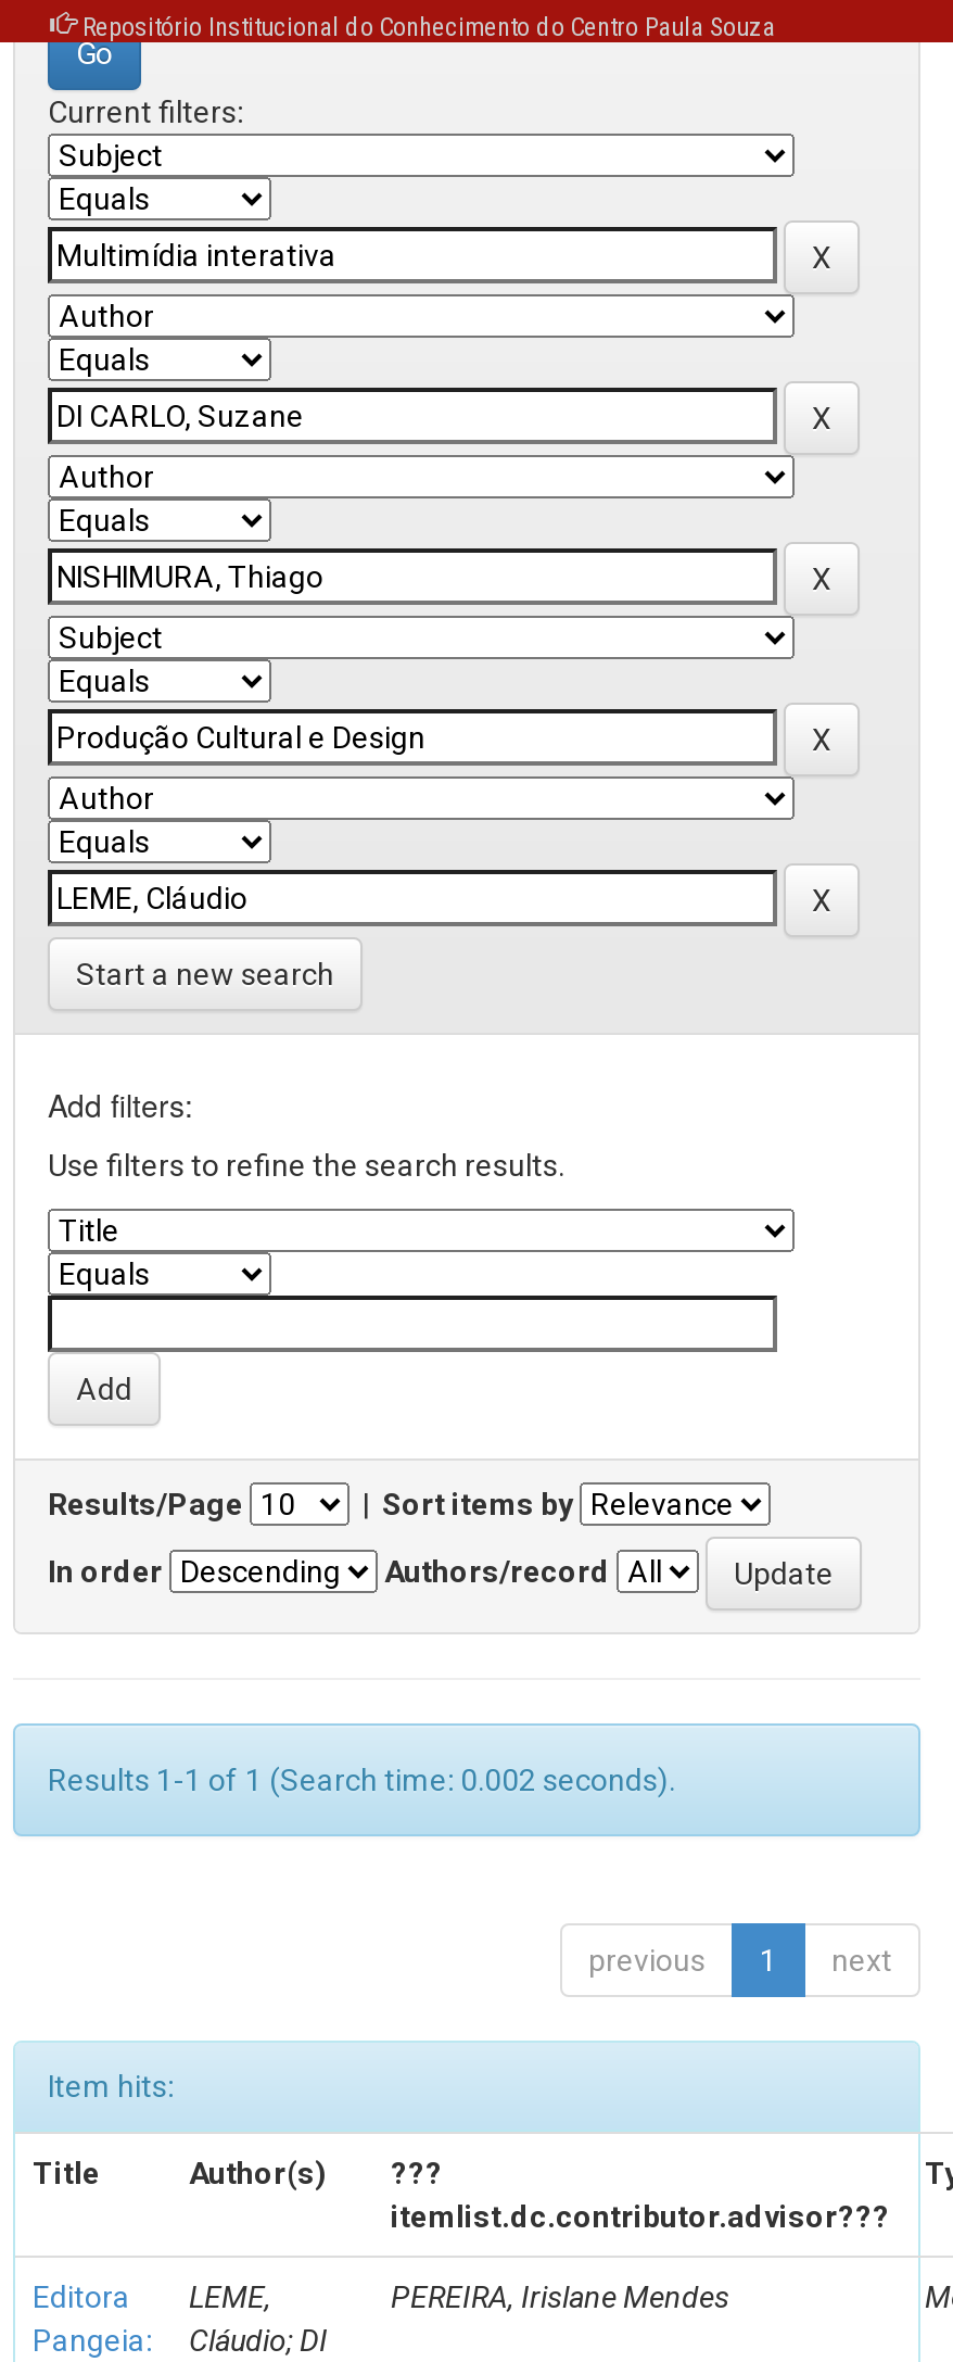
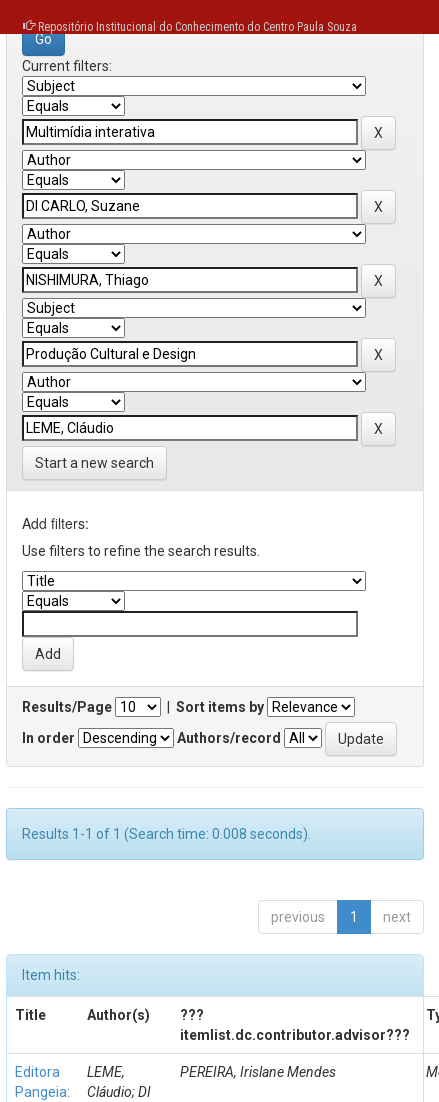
[48,1763,675,1797] Results 1-1 of 1 (Search time: 0.002 seconds). -> [22,826,311,842] Results 1-1 of 1 (Search time: 0.008 seconds).

